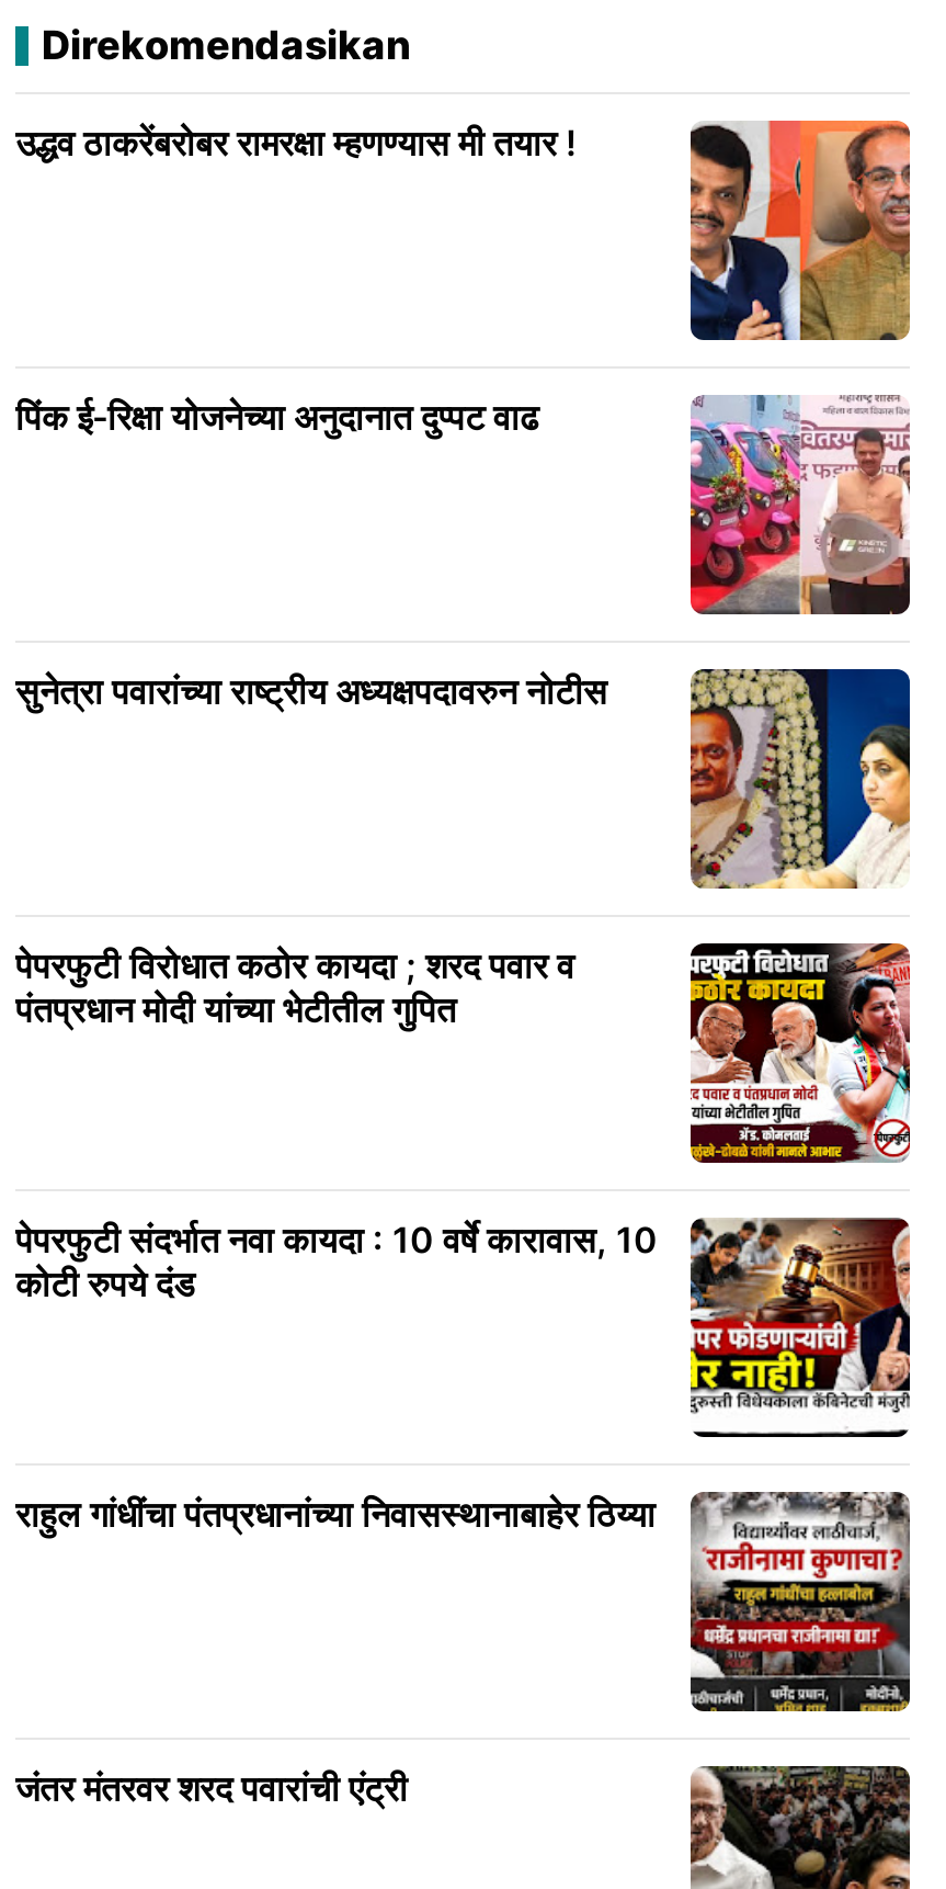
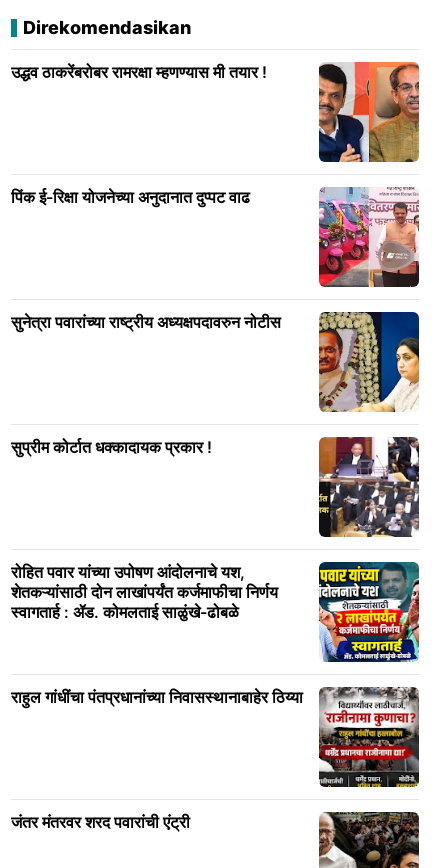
[15,943,574,1031] पेपरफुटी विरोधात कठोर कायदा ; शरद पवार व | पंतप्रधान मोदी यांच्या भेटीतील गुपित -> [11,437,212,457] सुप्रीम कोर्टात धक्कादायक प्रकार !
[688,941,912,1165] [image] -> [318,436,420,538] [image]
[15,1215,912,1439] [image] | पेपरफुटी संदर्भात नवा कायदा : 10 वर्षे कारावास, 10 | कोटी रुपये दंड -> [11,561,420,663] [image] | रोहित पवार यांच्या उपोषण आंदोलनाचे यश, | शेतकऱ्यांसाठी दोन लाखांपर्यंत कर्जमाफीचा निर्णय | स्वागतार्ह : ॲड. कोमलताई साळुंखे-ढोबळे

